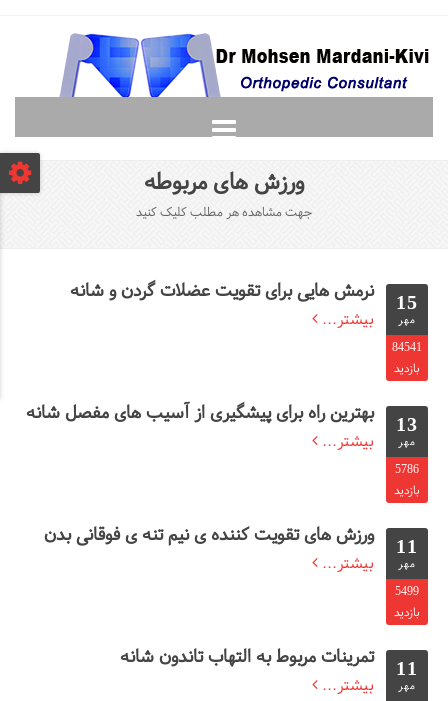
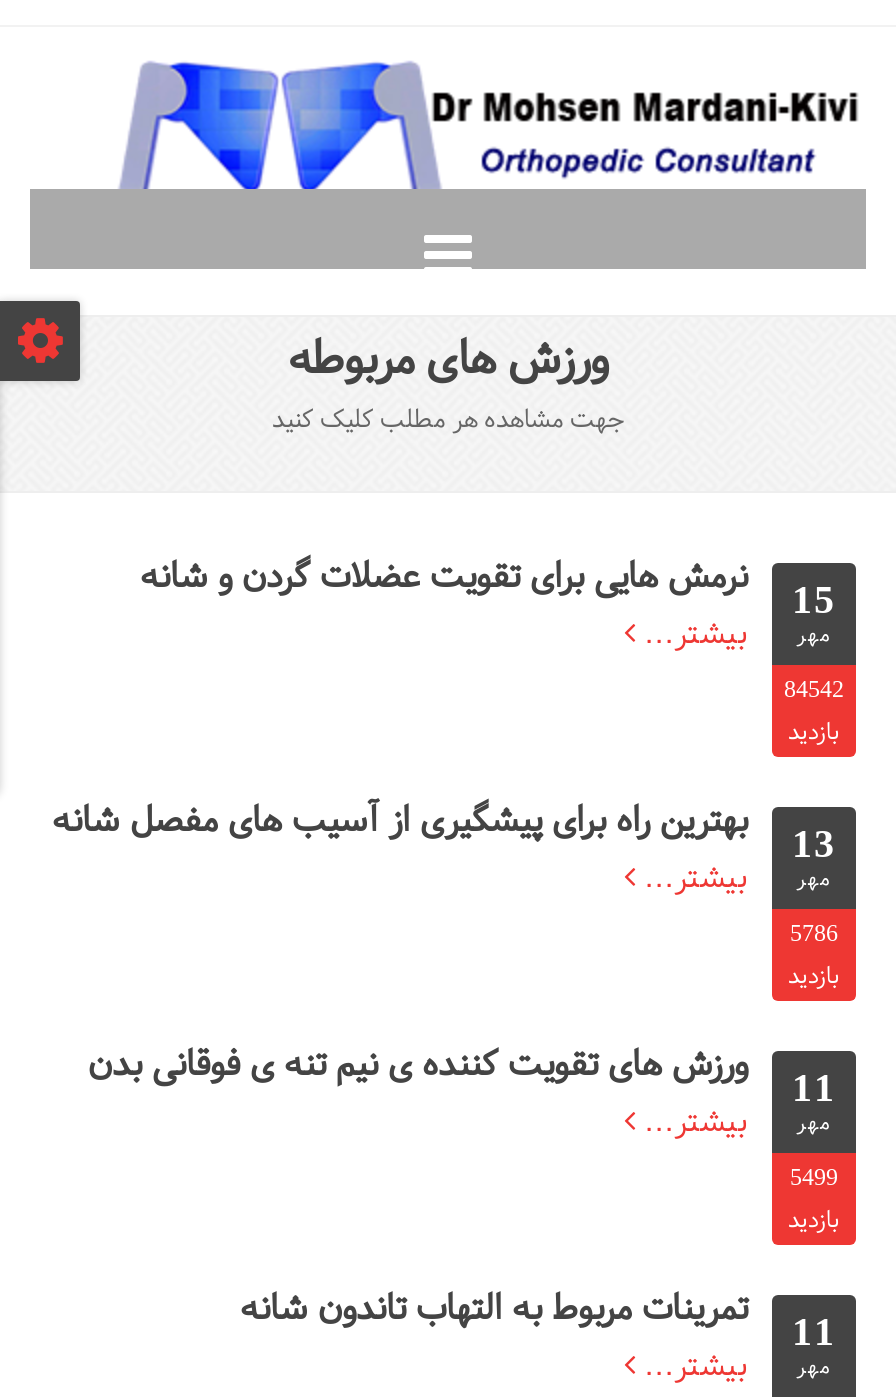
[392,339,422,355] 84541 -> [784,673,844,705] 84542

